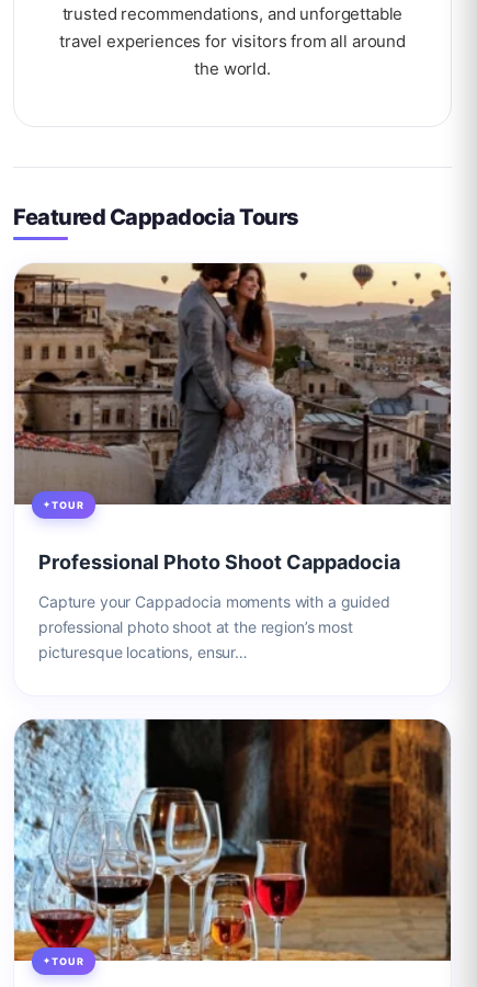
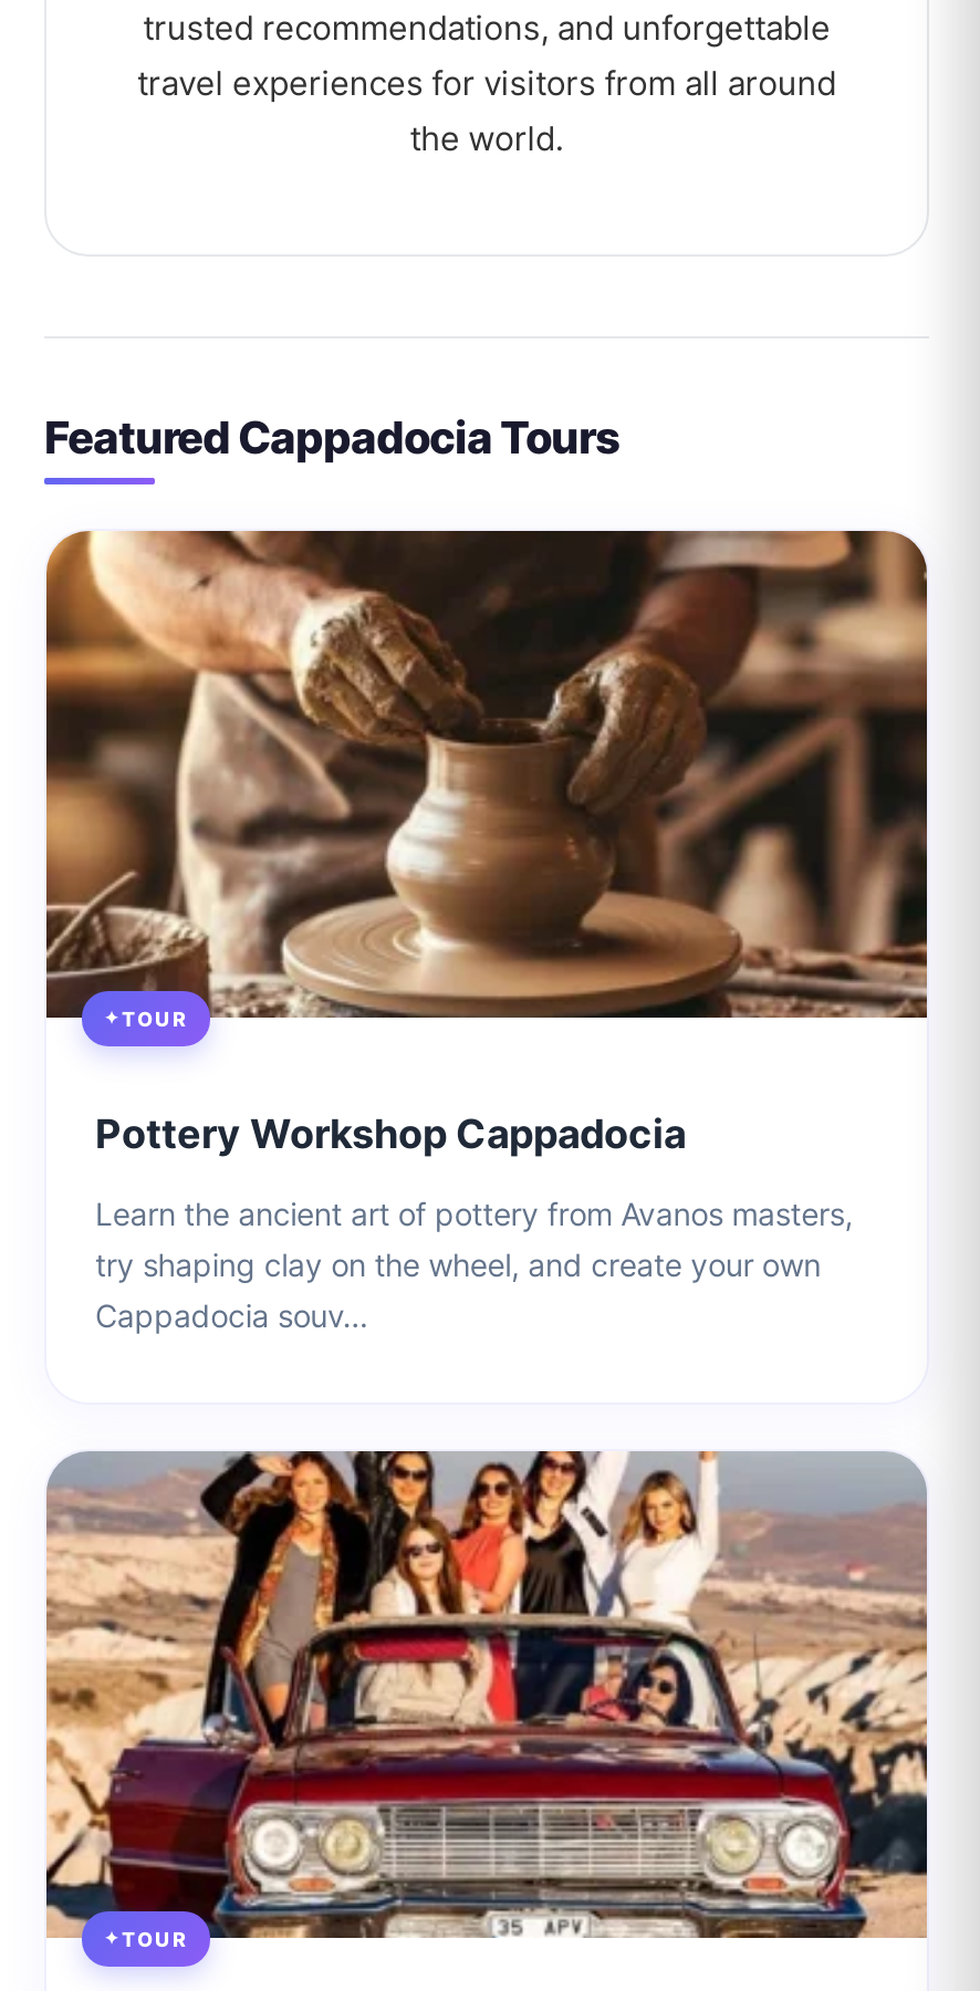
[13,262,451,506] [image] -> [44,529,929,1020] [image]
[38,550,400,573] Professional Photo Shoot Cappadocia -> [95,1110,686,1156] Pottery Workshop Cappadocia
[38,592,390,661] Capture your Cappadocia moments with a guided | professional photo shoot at the region’s most | picturesque locations, ensur… -> [95,1194,853,1333] Learn the ancient art of pottery from Avanos masters, | try shaping clay on the wheel, and create your own | Cappadocia souv…
[13,718,452,962] [image] -> [44,1449,929,1940] [image]

